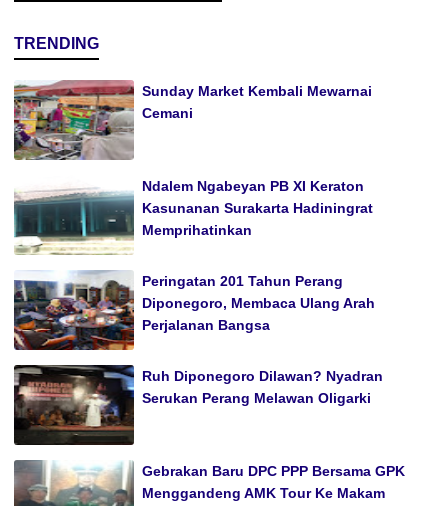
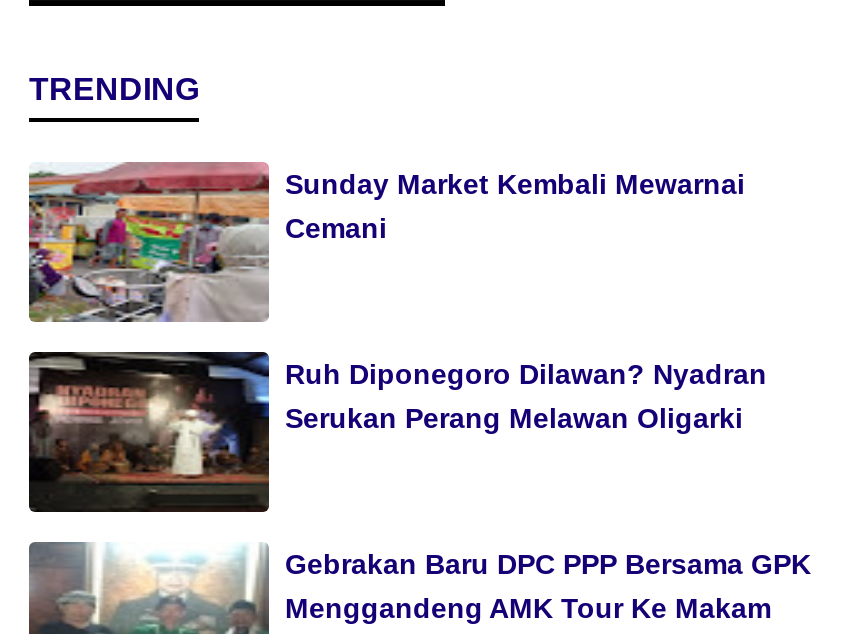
[13,175,375,333] [image] | Ndalem Ngabeyan PB XI Keraton | Kasunanan Surakarta Hadiningrat | Memprihatinkan | Peringatan 201 Tahun Perang | Diponegoro, Membaca Ulang Arah | Perjalanan Bangsa -> none
[13,270,135,351] [image] -> none

